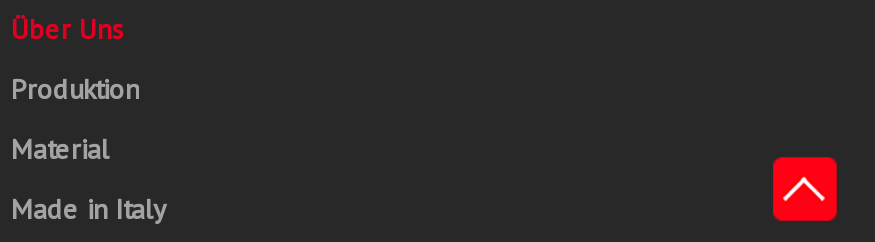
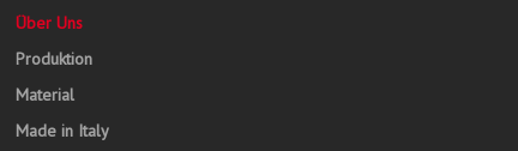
[771,155,839,223] [image] -> none

